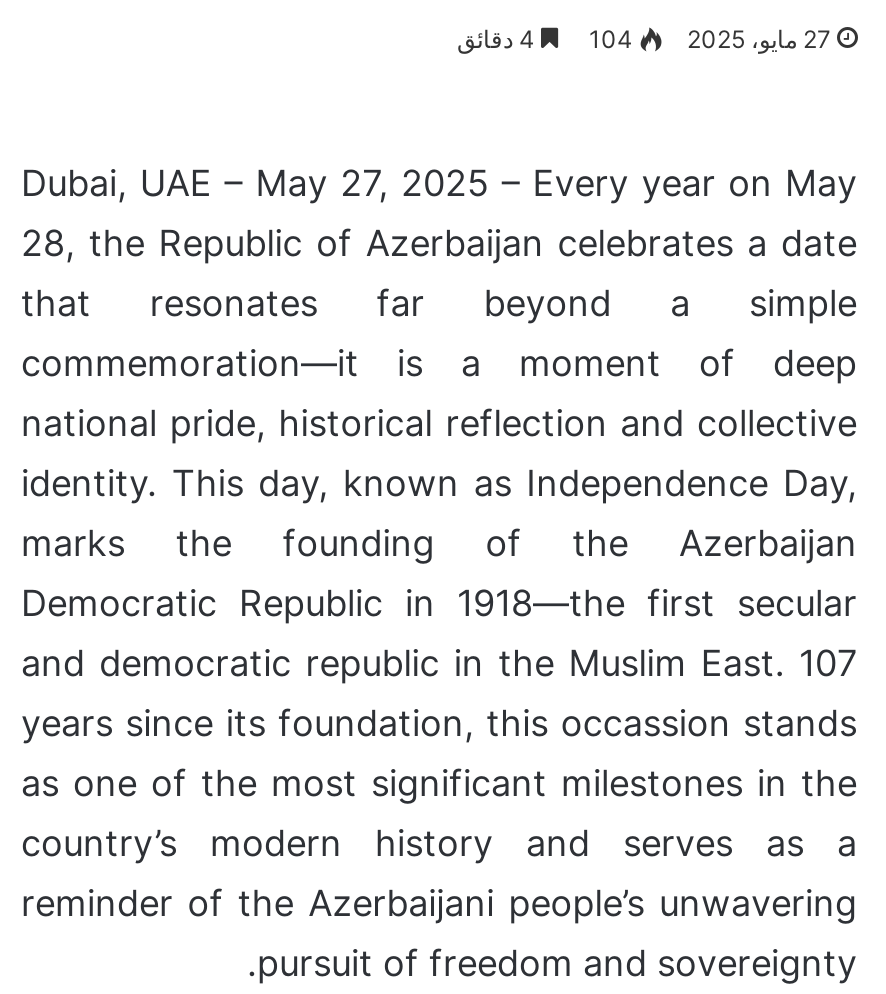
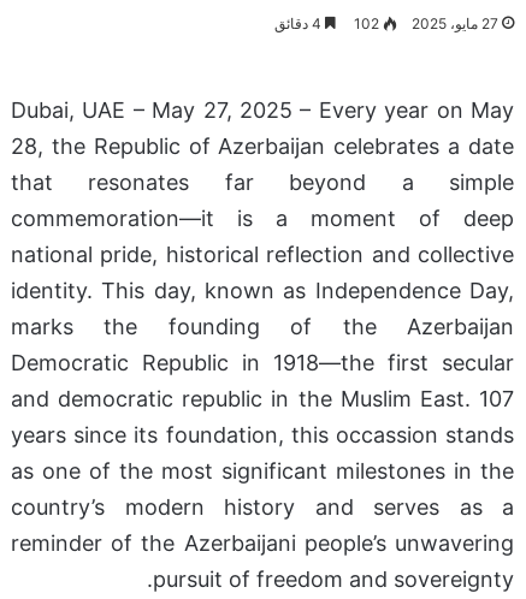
[589,24,633,54] 104 -> [354,14,379,32] 102

